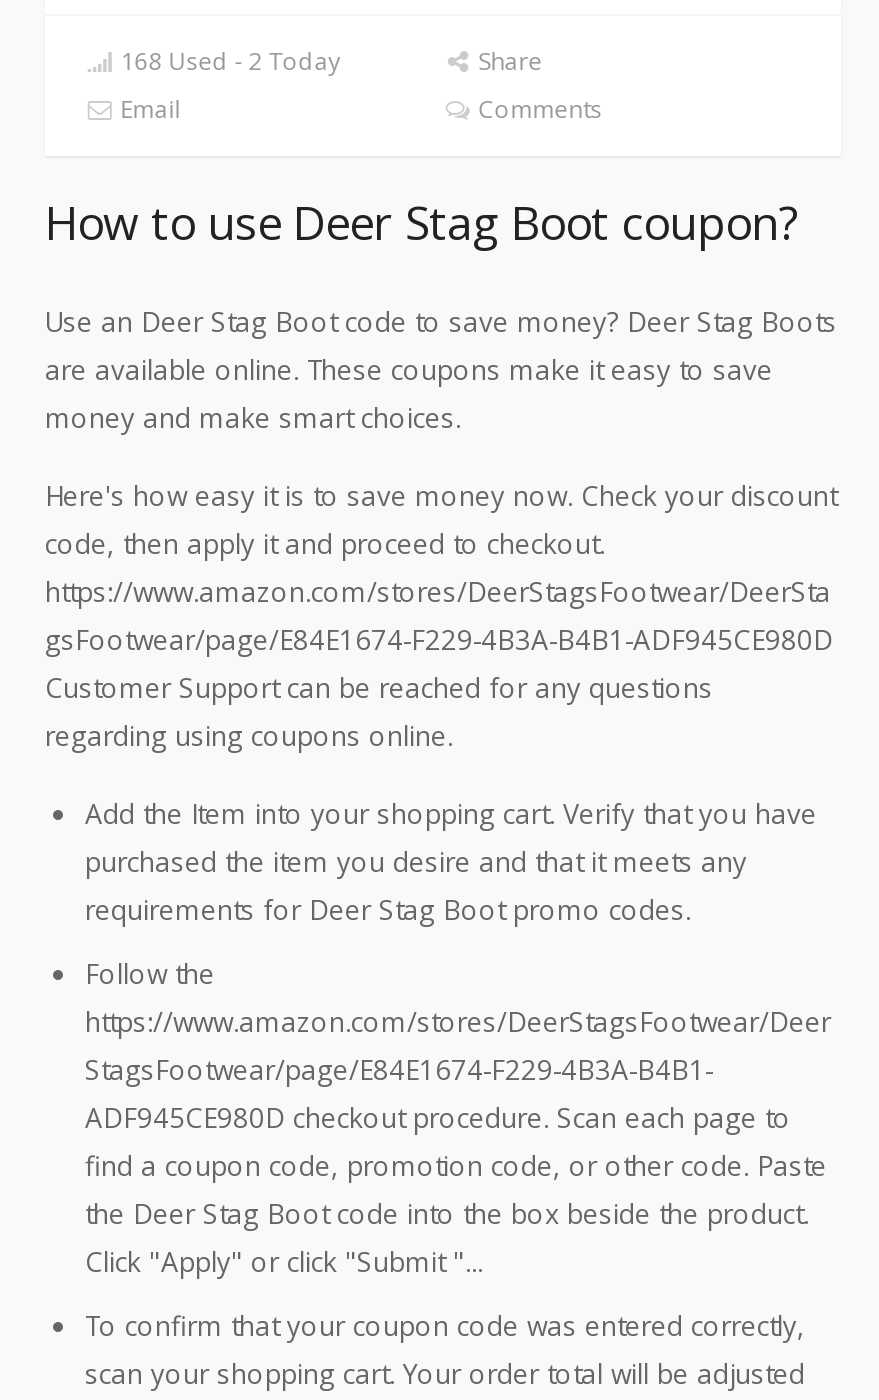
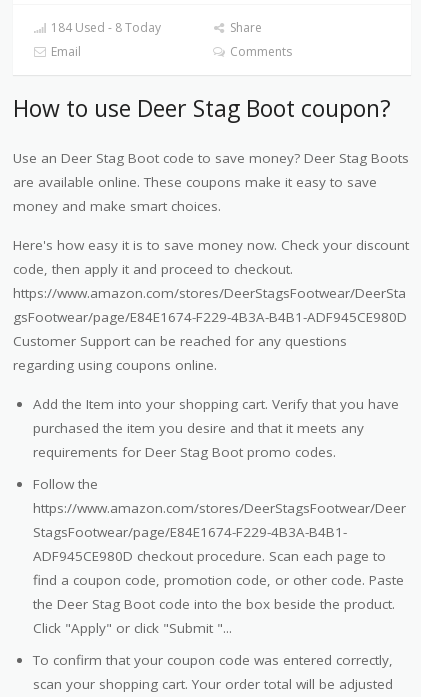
[115,44,341,78] 168 Used - 2 Today -> [48,19,161,36] 184 Used - 8 Today

